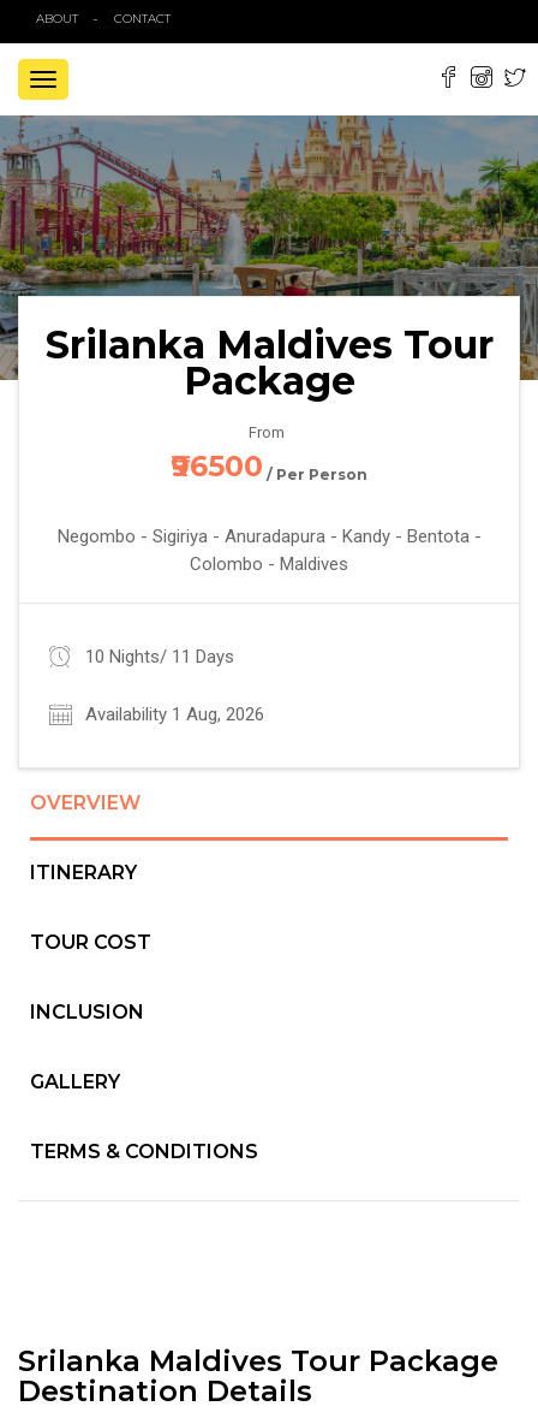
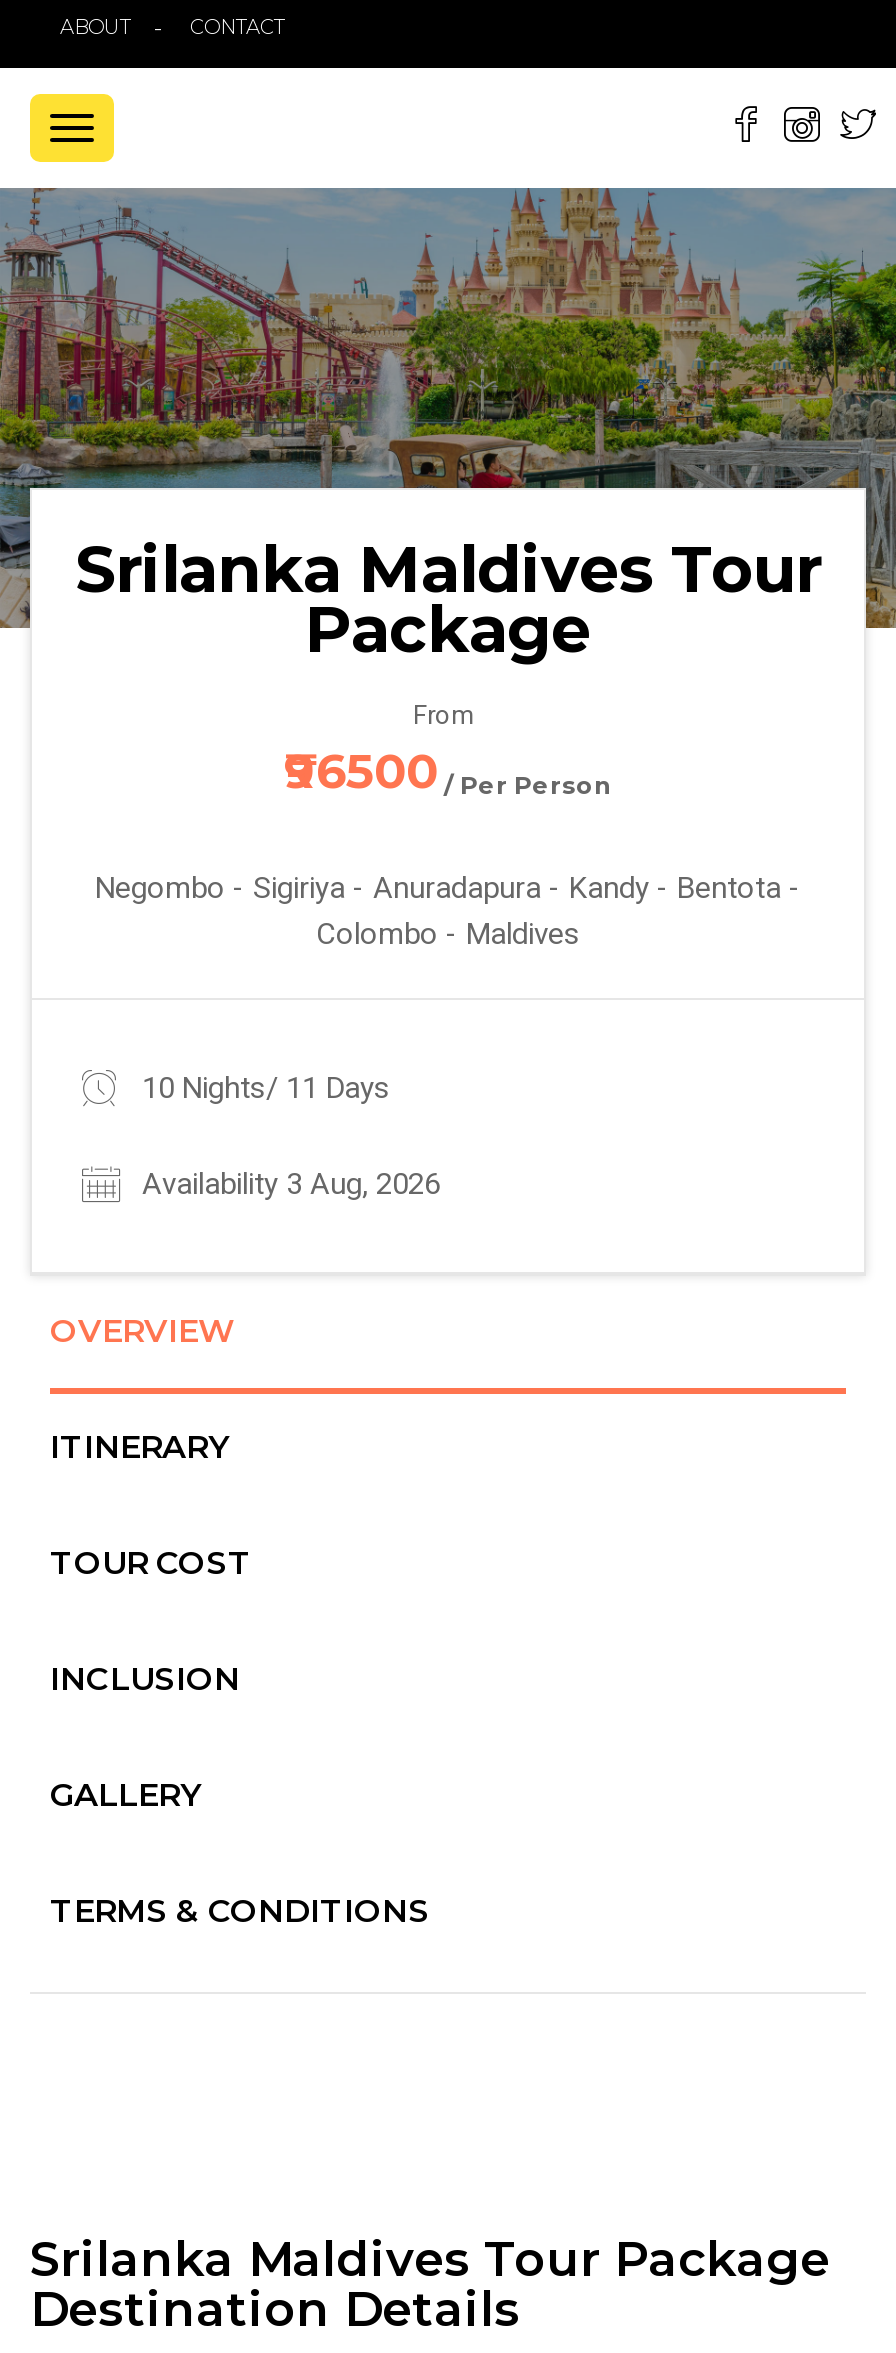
[85,703,264,725] Availability 1 Aug, 2026 -> [142,1165,440,1201] Availability 3 Aug, 2026

